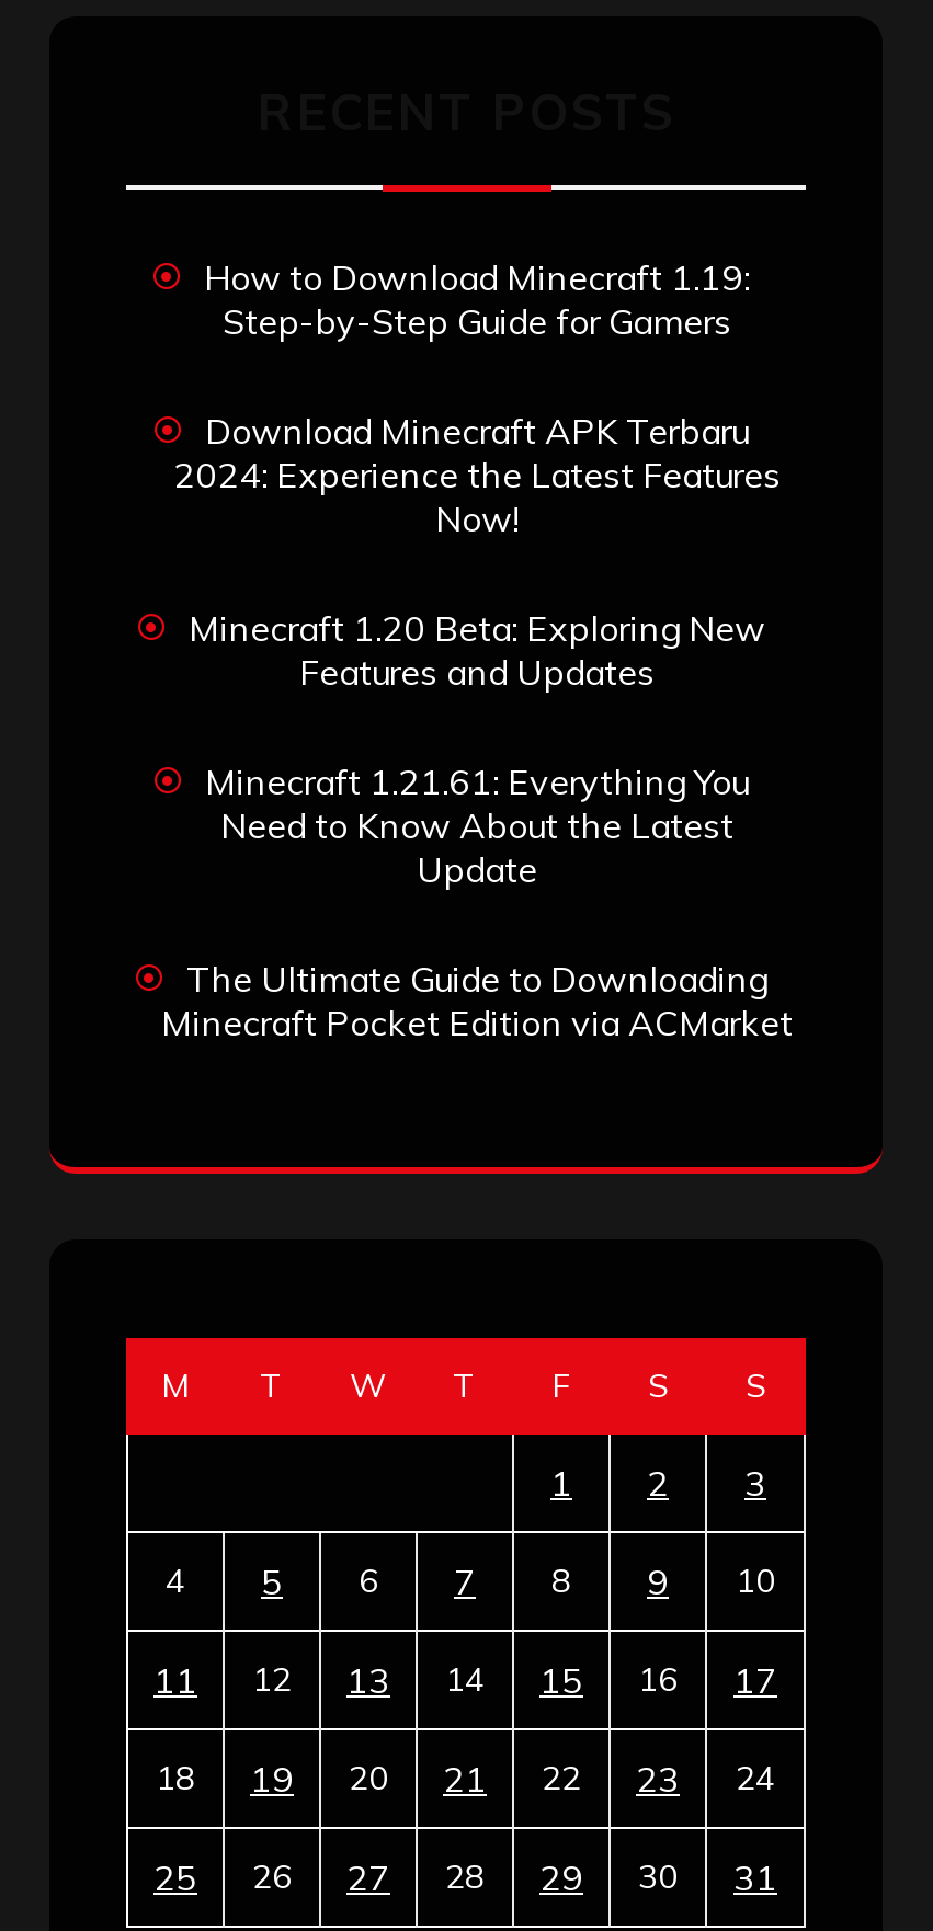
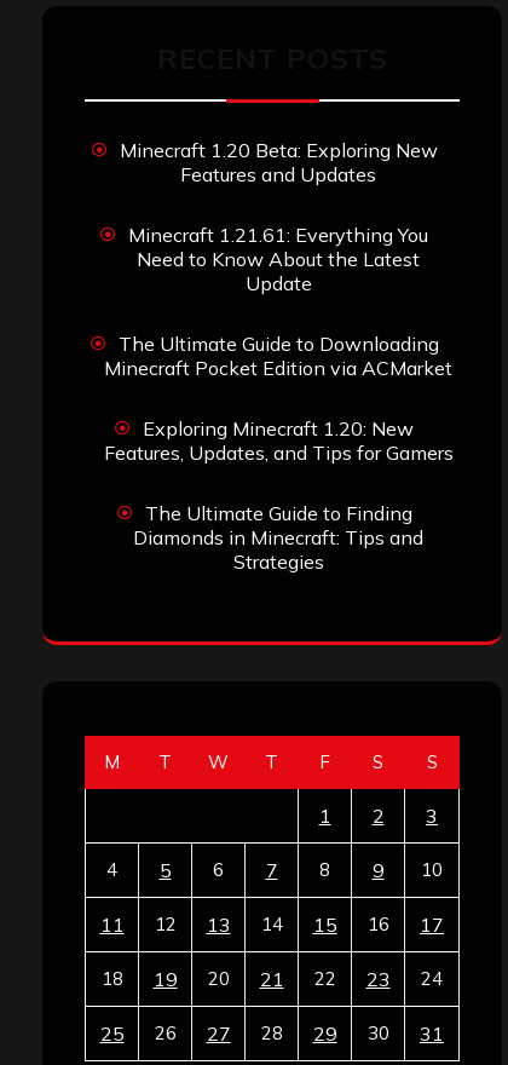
[173,256,781,541] How to Download Minecraft 1.19: | Step-by-Step Guide for Gamers | Download Minecraft APK Terbaru | 2024: Experience the Latest Features | Now! -> none
moved [161,607,793,1045] -> [104,138,452,380]: Minecraft 1.20 Beta: Exploring New | Features and Updates | Minecraft 1.21.61: Everything You | Need to Know About the Latest | Update | The Ultimate Guide to Downloading | Minecraft Pocket Edition via ACMarket
none -> [103,417,453,574] Exploring Minecraft 1.20: New | Features, Updates, and Tips for Gamers | The Ultimate Guide to Finding | Diamonds in Minecraft: Tips and | Strategies

